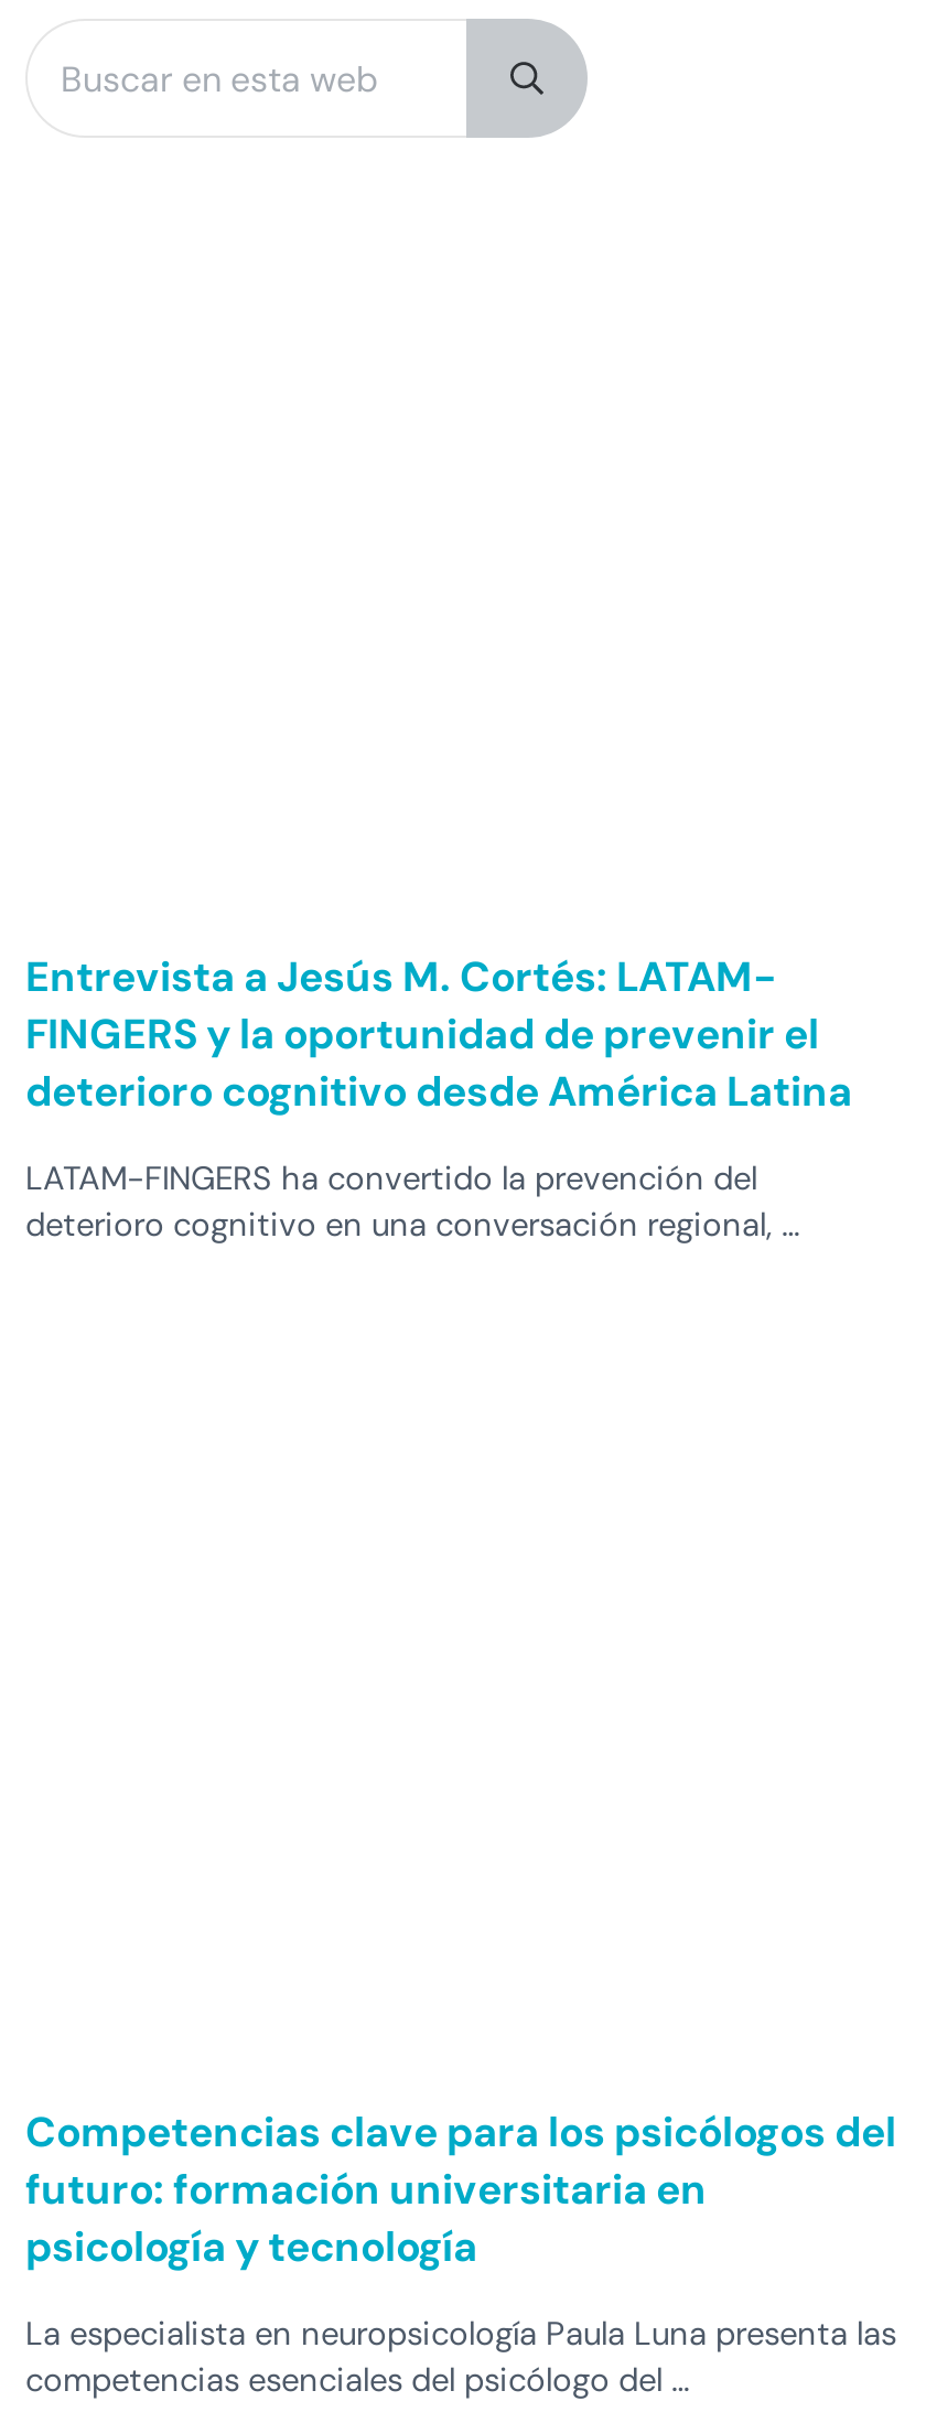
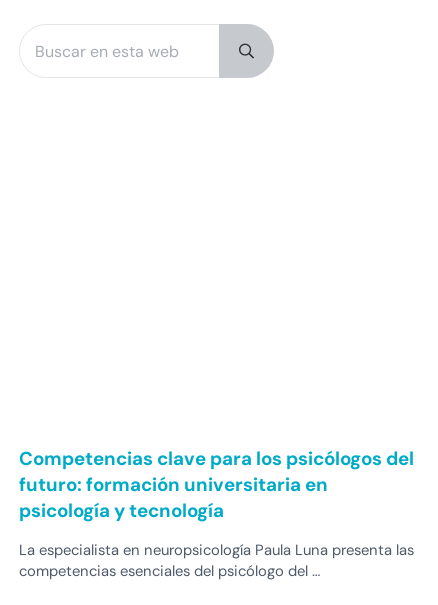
[25,949,852,1247] Entrevista a Jesús M. Cortés: LATAM- | FINGERS y la oportunidad de prevenir el | deterioro cognitivo desde América Latina | LATAM-FINGERS ha convertido la prevención del | deterioro cognitivo en una conversación regional, … -> none

